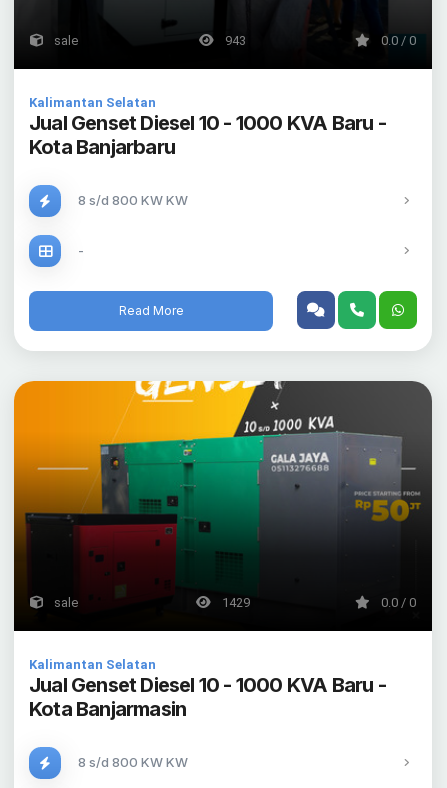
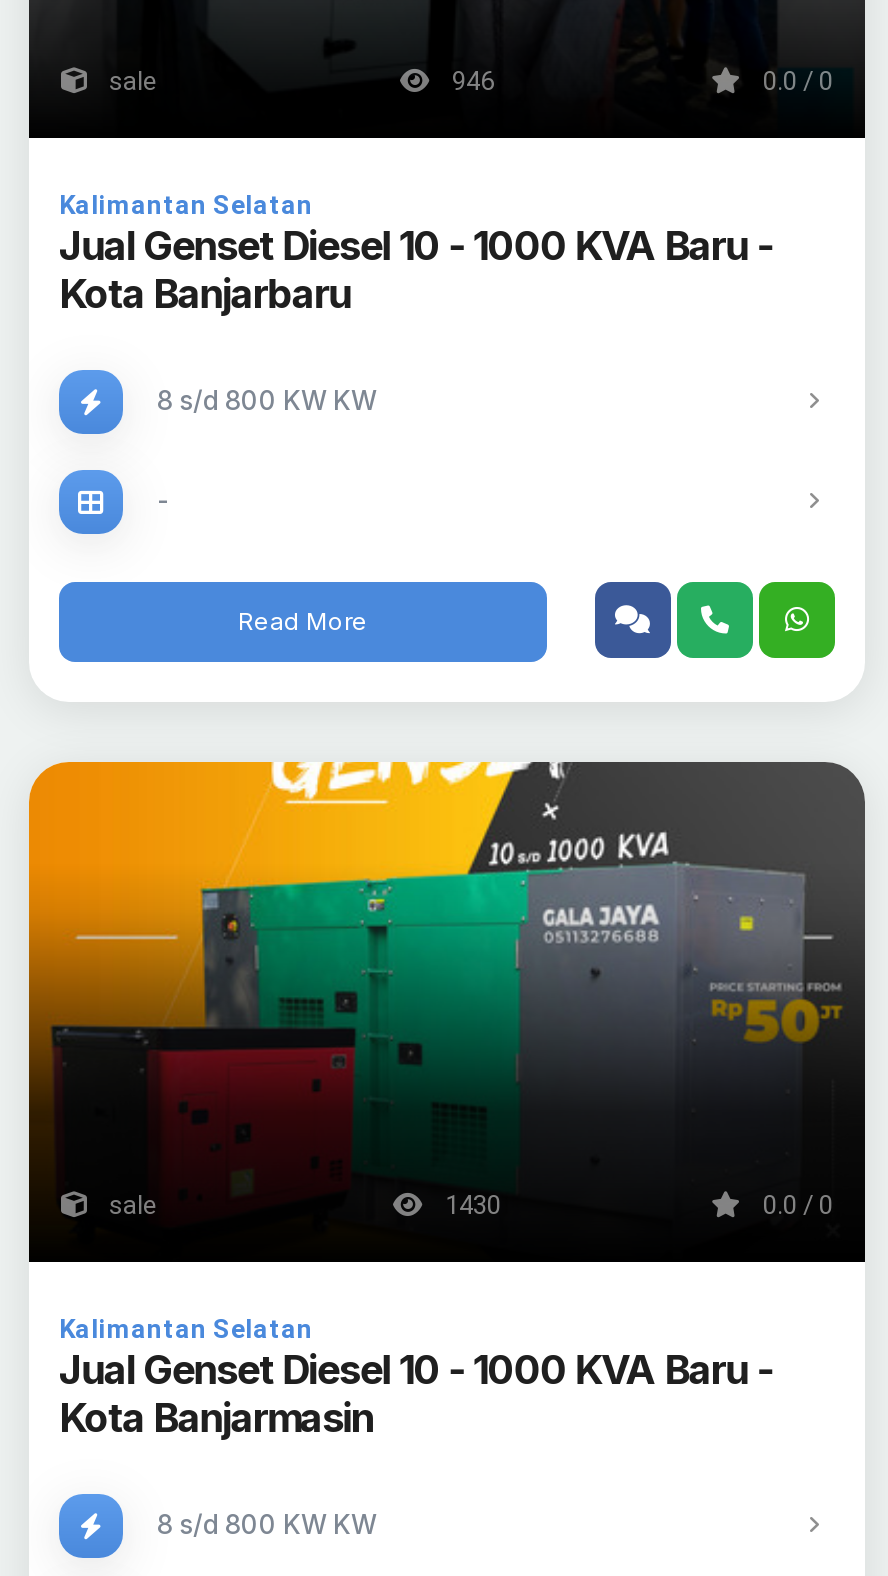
[222,33,246,48] 943 -> [446,66,494,96] 946
[219,595,250,610] 1429 -> [439,1190,501,1220] 1430

